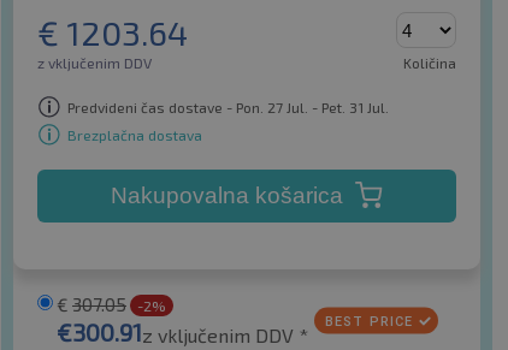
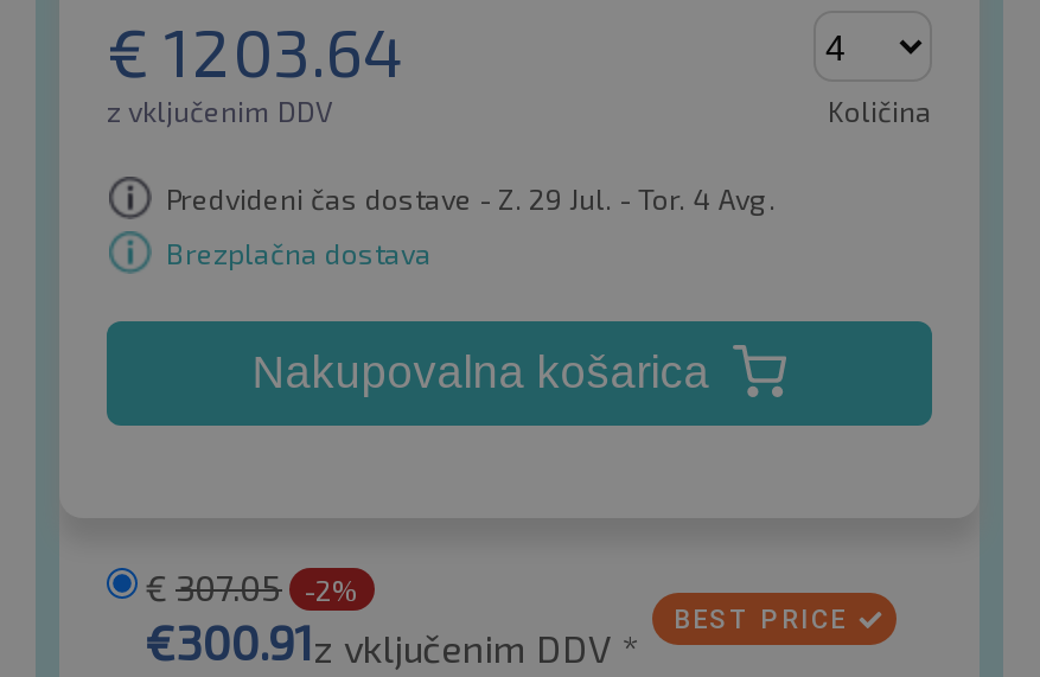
[67,99,389,115] Predvideni čas dostave - Pon. 27 Jul. - Pet. 31 Jul. -> [166,181,776,214] Predvideni čas dostave - Z. 29 Jul. - Tor. 4 Avg.

